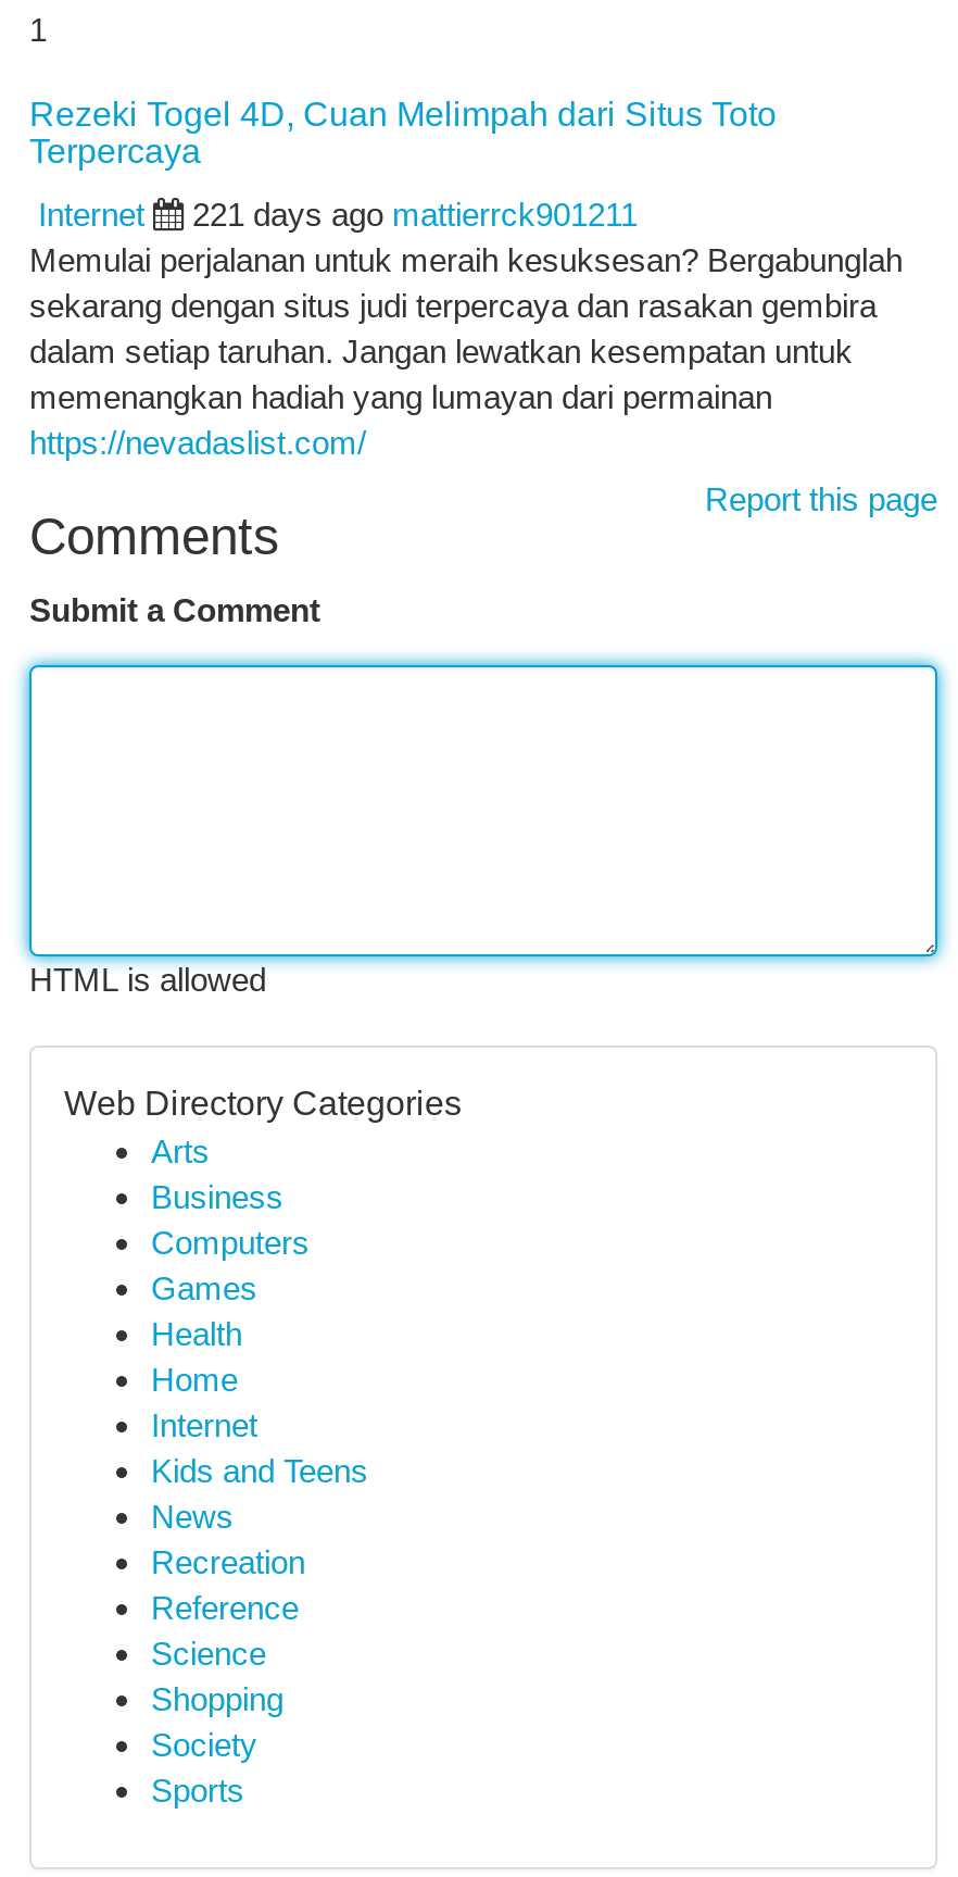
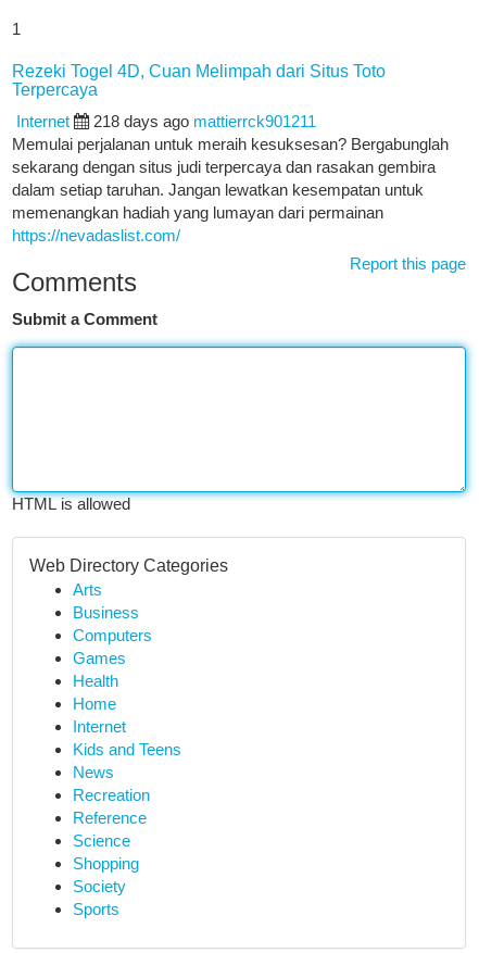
[192,196,638,233] 221 days ago mattierrck901211 -> [93,112,316,130] 218 days ago mattierrck901211

